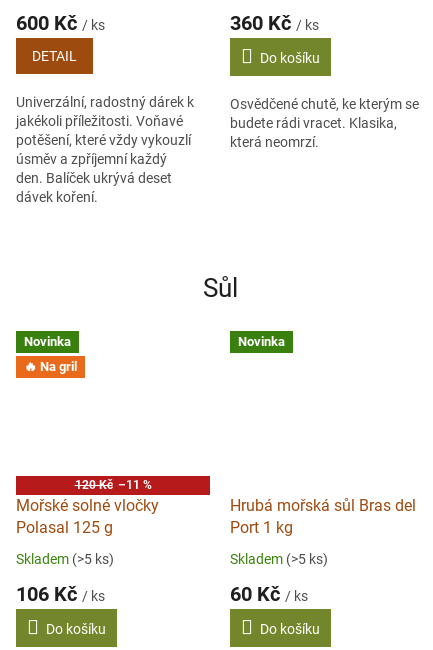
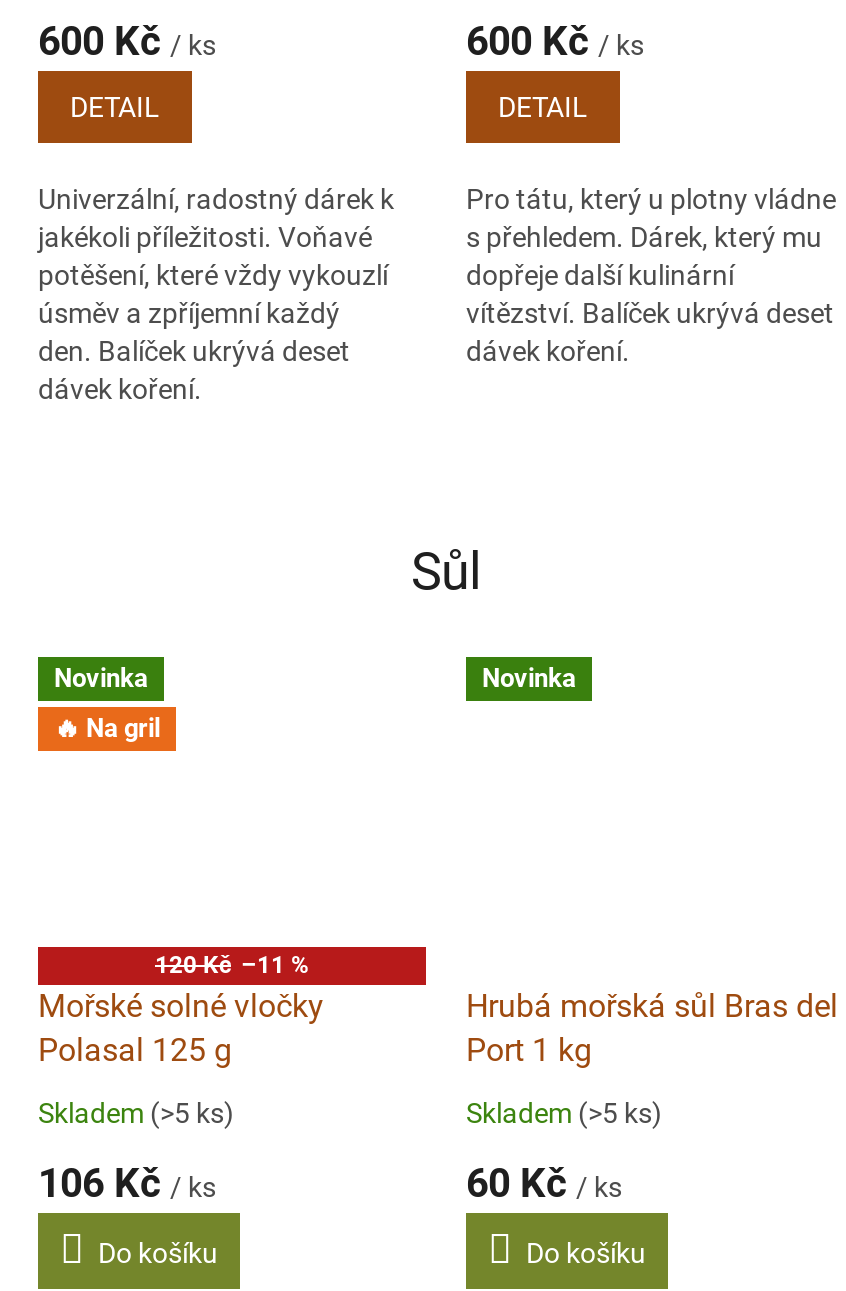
[230,10,319,34] 360 Kč / ks -> [466,16,644,64] 600 Kč / ks
[260,49,320,65] Do košíku -> [498,90,588,122] DETAIL
[230,95,419,149] Osvědčené chutě, ke kterým se | budete rádi vracet. Klasika, | která neomrzí. -> [466,182,836,366] Pro tátu, který u plotny vládne | s přehledem. Dárek, který mu | dopřeje další kulinární | vítězství. Balíček ukrývá deset | dávek koření.

